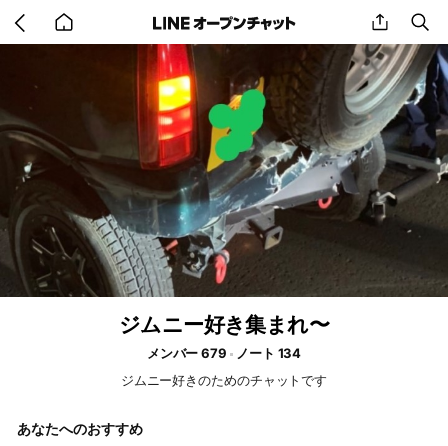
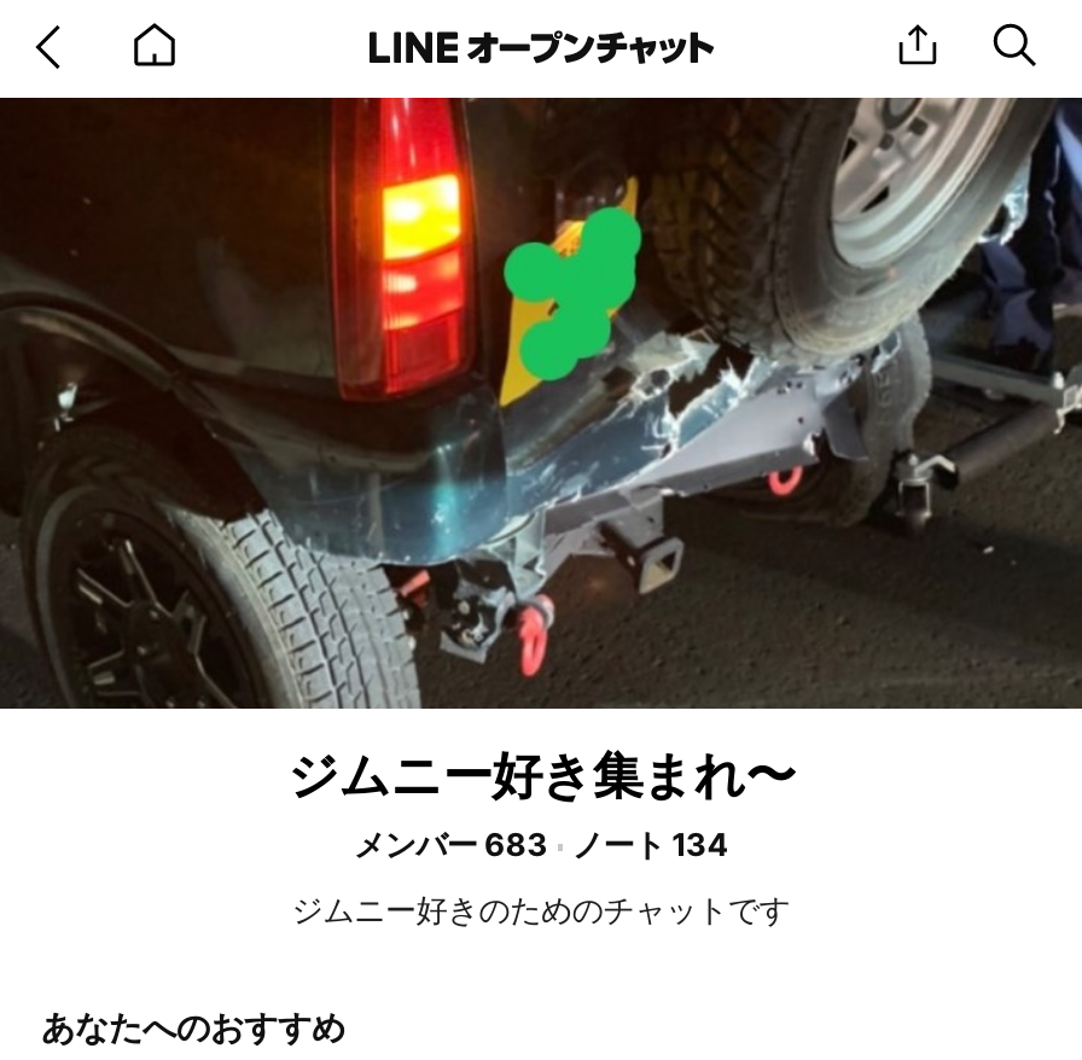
[147,345,301,361] メンバー 679 ノート 134 -> [354,825,728,863] メンバー 683 ノート 134

